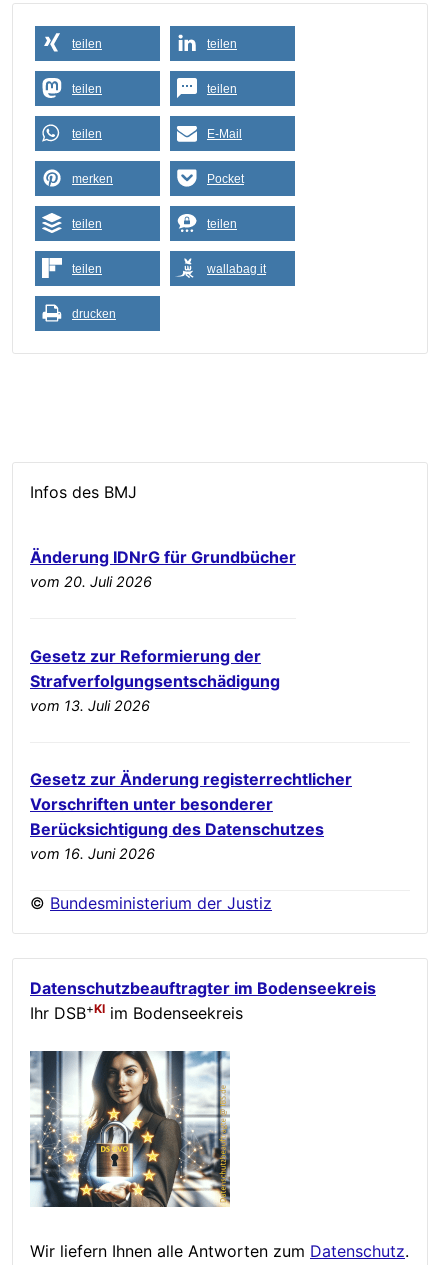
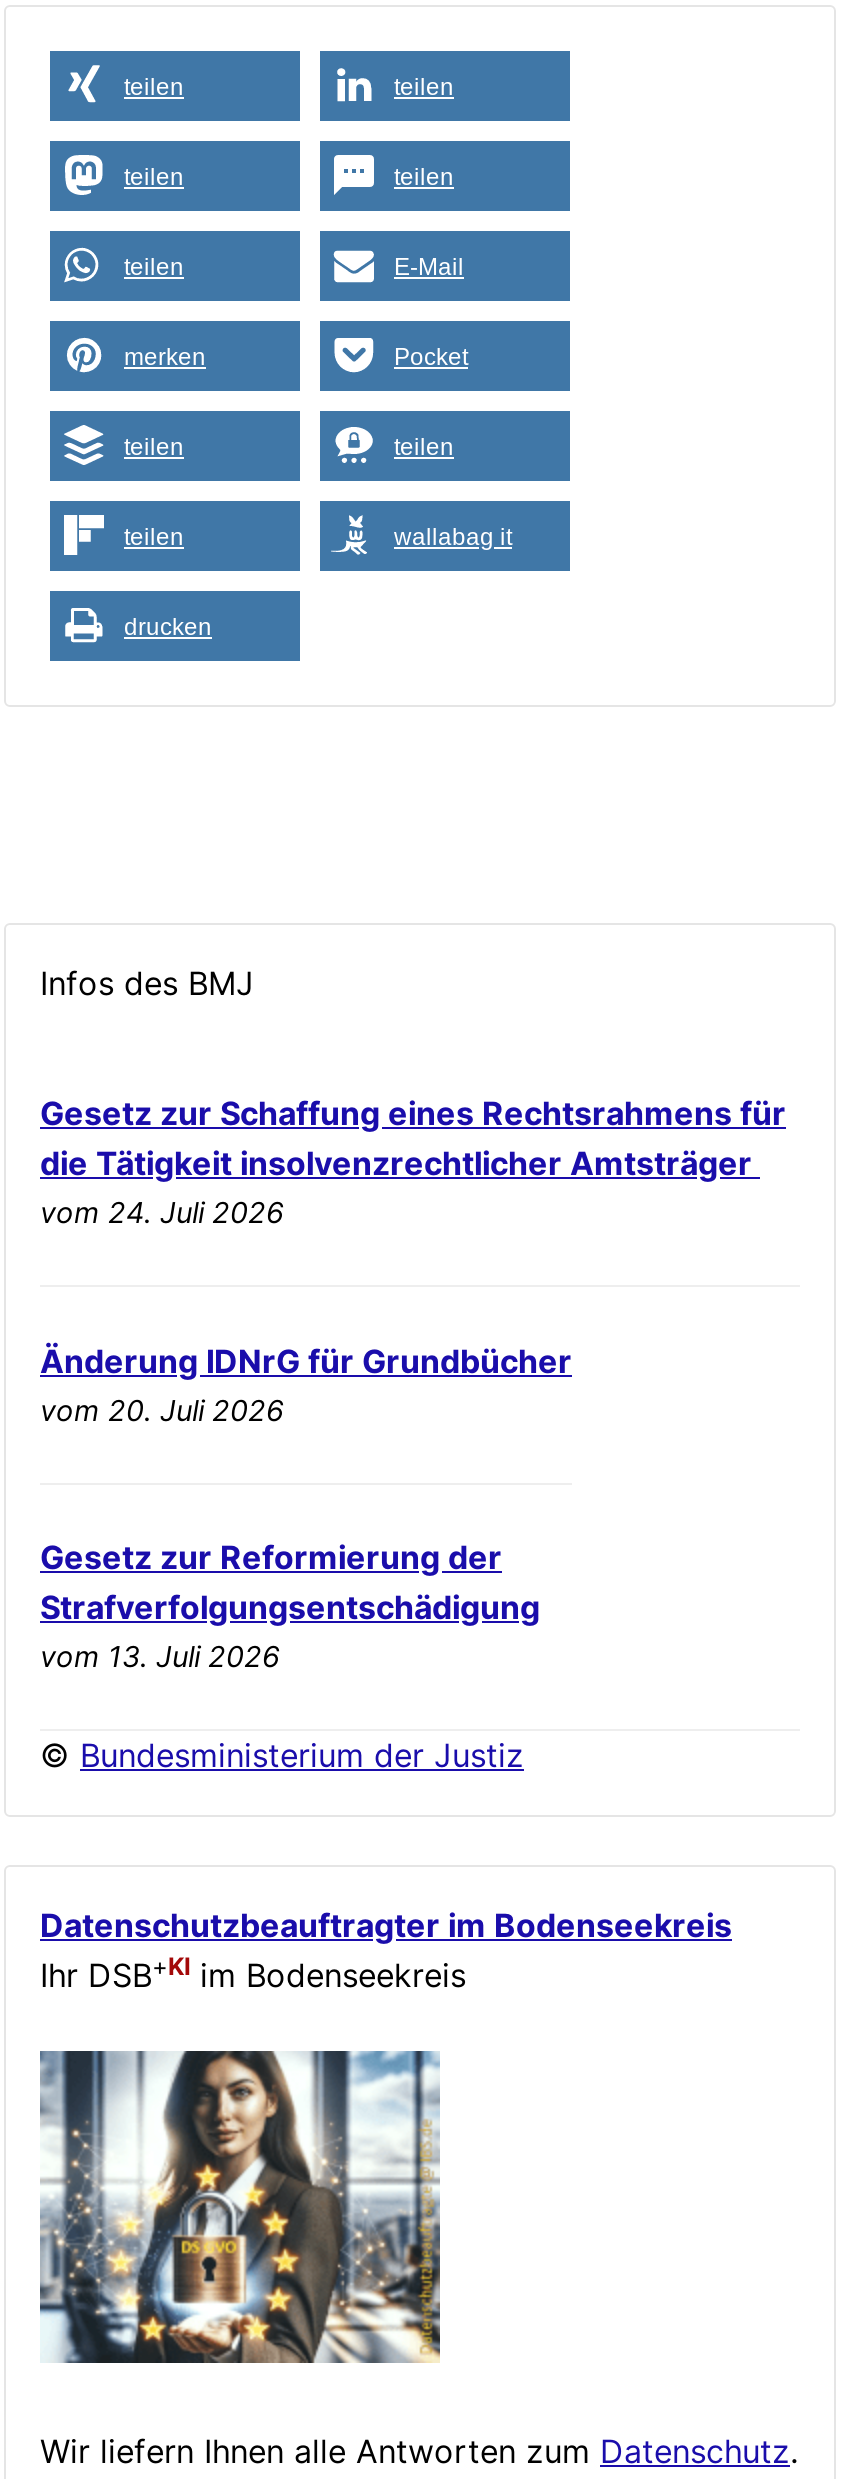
none -> [40,1093,786,1229] Gesetz zur Schaffung eines Rechtsrahmens für | die Tätigkeit insolvenzrechtlicher Amtsträger | vom 24. Juli 2026
moved [30,547,296,713] -> [40,1340,572,1673]: Änderung IDNrG für Grundbücher | vom 20. Juli 2026 | Gesetz zur Reformierung der | Strafverfolgungsentschädigung | vom 13. Juli 2026
[30,769,352,862] Gesetz zur Änderung registerrechtlicher | Vorschriften unter besonderer | Berücksichtigung des Datenschutzes | vom 16. Juni 2026 -> none

